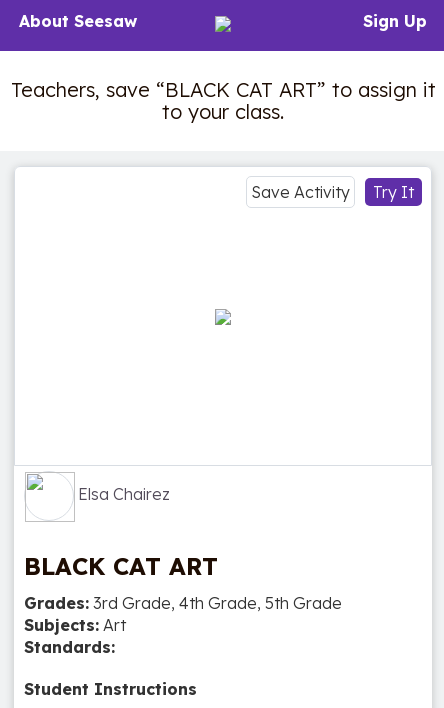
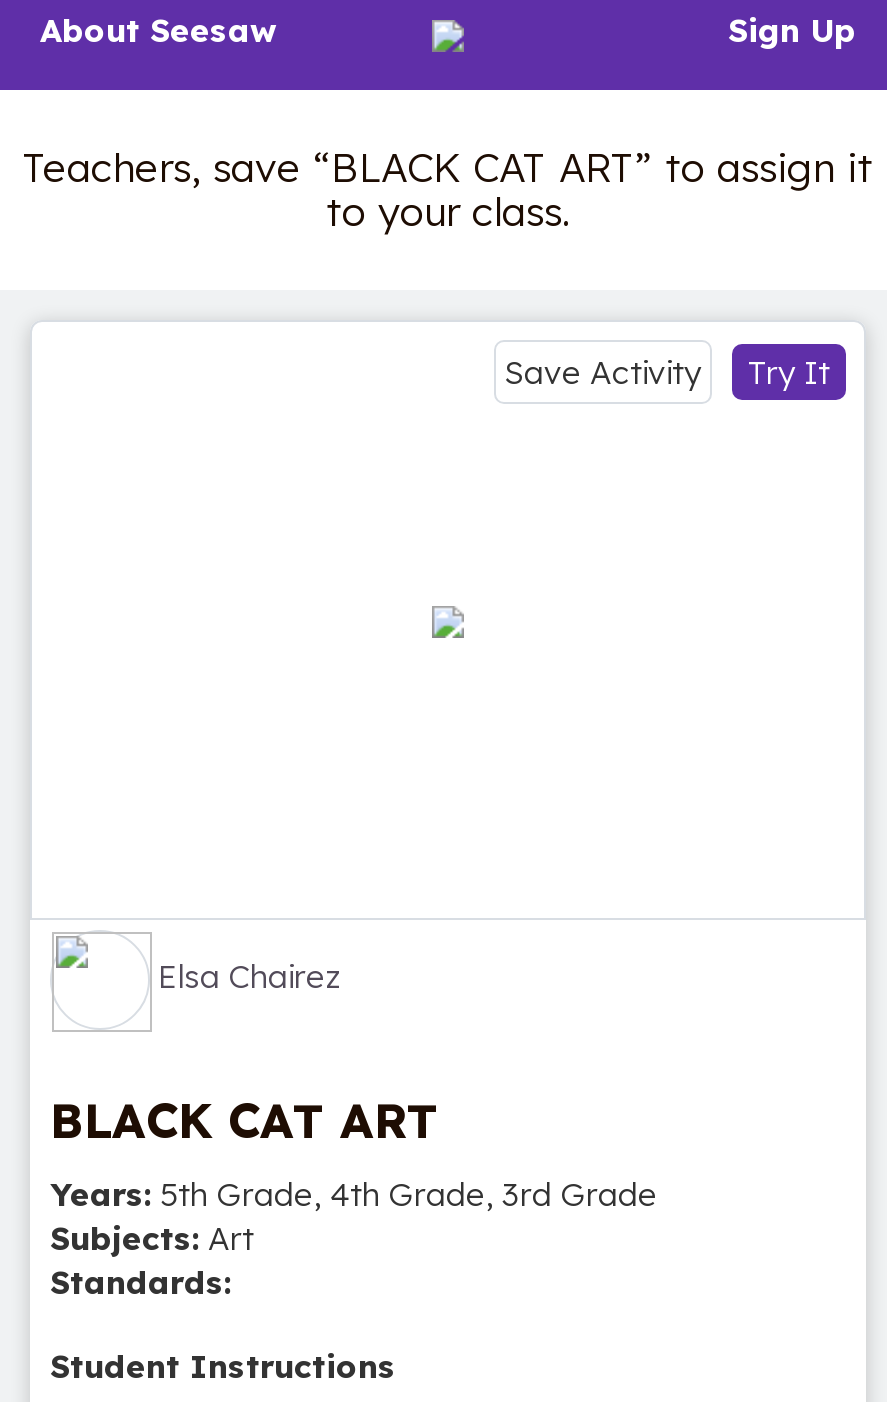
[24,593,342,613] Grades: 3rd Grade, 4th Grade, 5th Grade -> [50,1174,658,1214] Years: 5th Grade, 4th Grade, 3rd Grade

